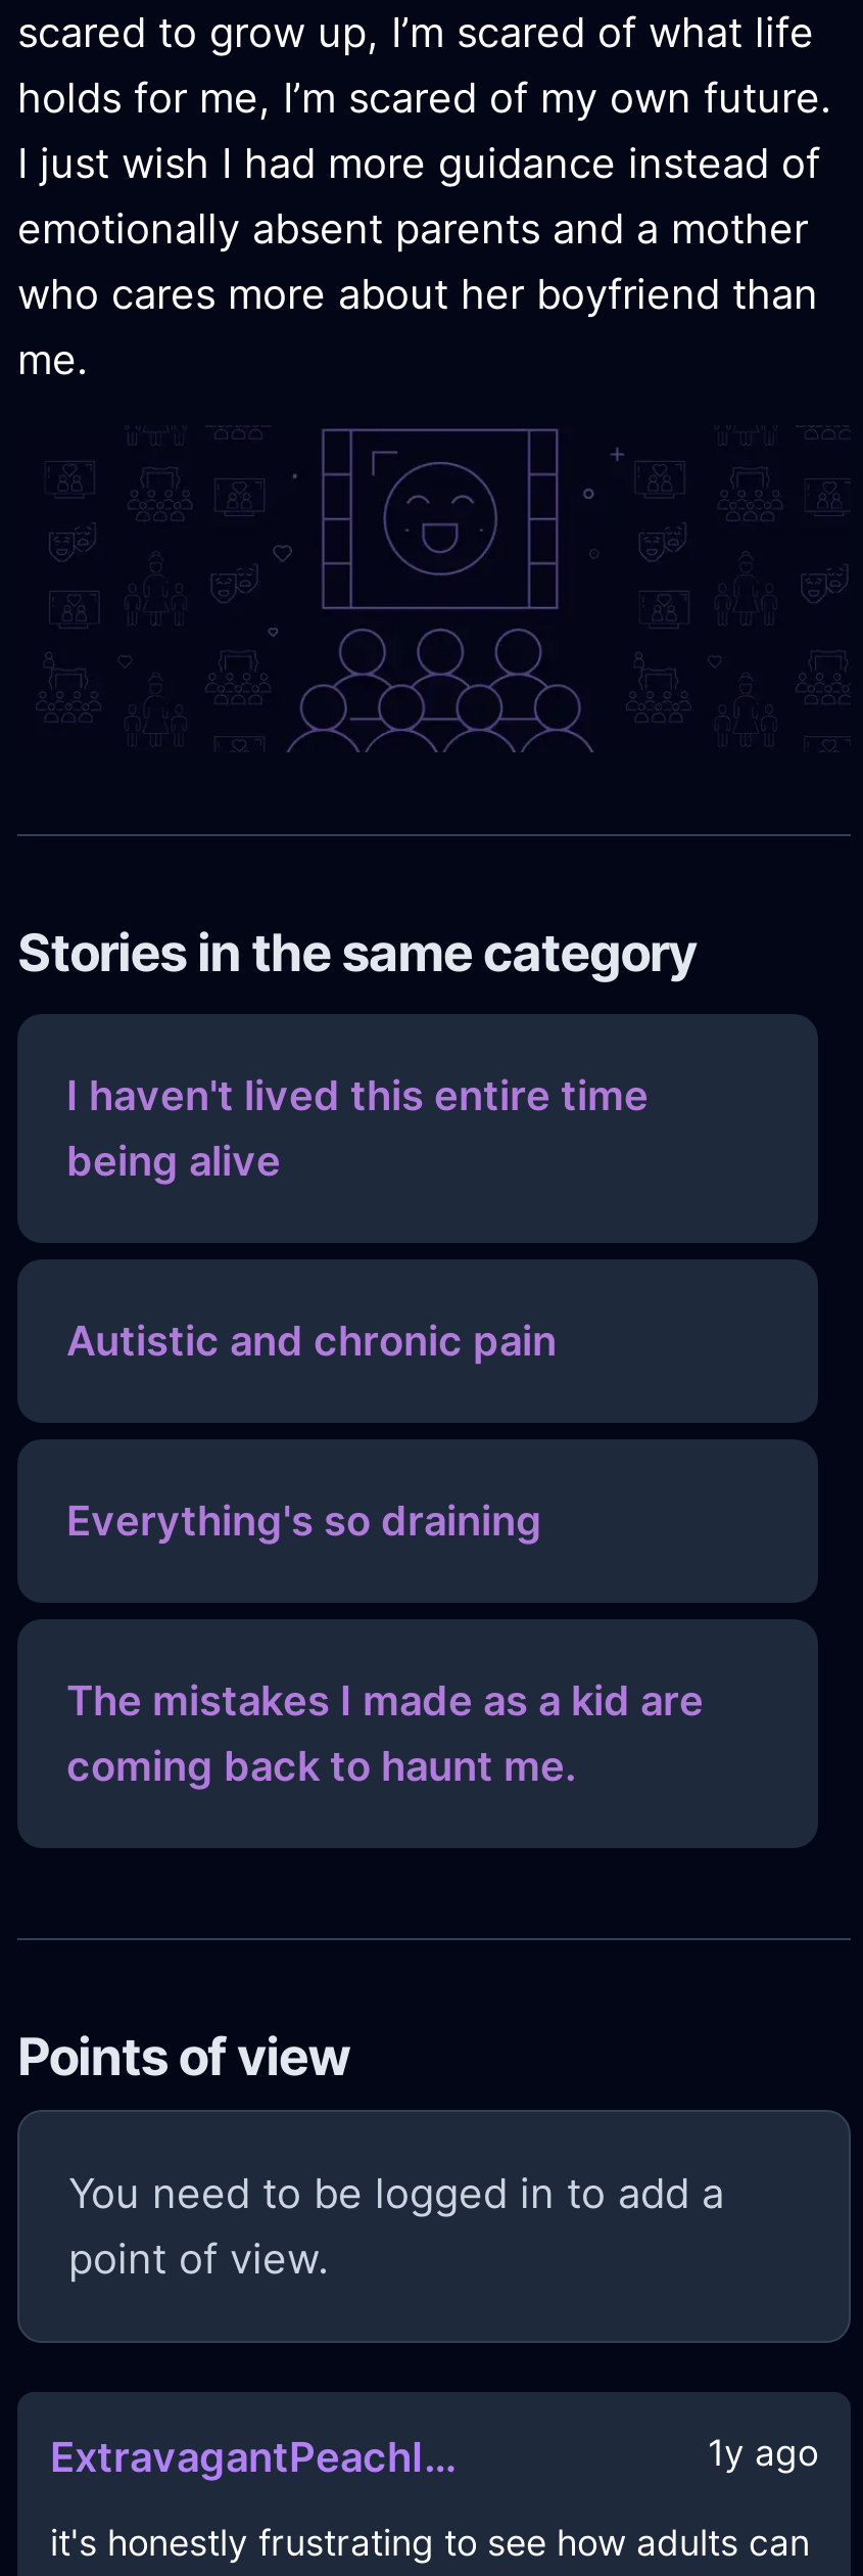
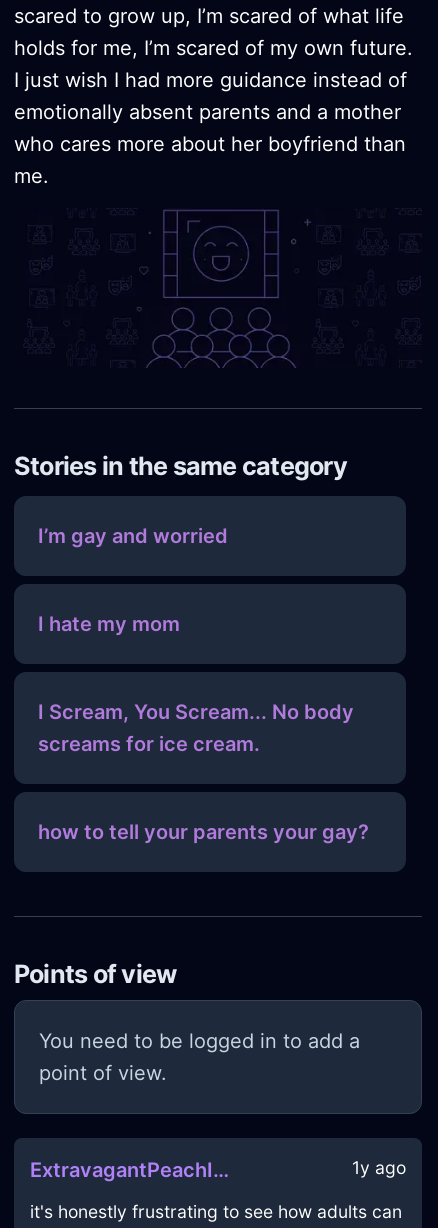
[66,1072,649,1187] I haven't lived this entire time | being alive -> [38,524,228,548] I’m gay and worried
[66,1317,557,1367] Autistic and chronic pain -> [38,612,180,636] I hate my mom
[66,1497,542,1546] Everything's so draining -> [38,700,354,756] I Scream, You Scream... No body | screams for ice cream.
[66,1677,704,1792] The mistakes I made as a kid are | coming back to haunt me. -> [38,820,369,844] how to tell your parents your gay?

